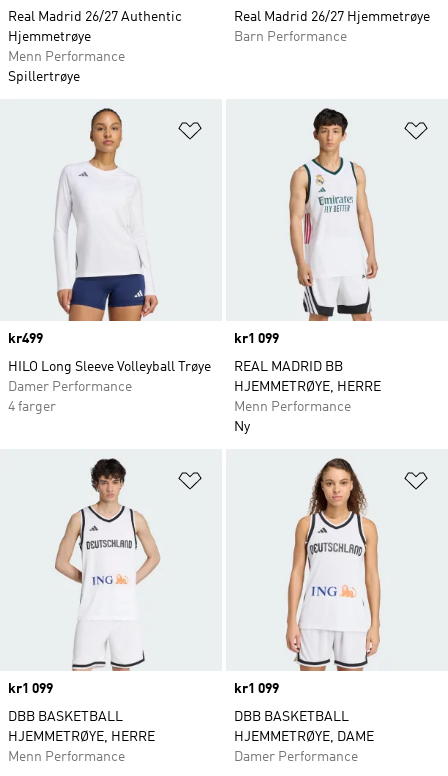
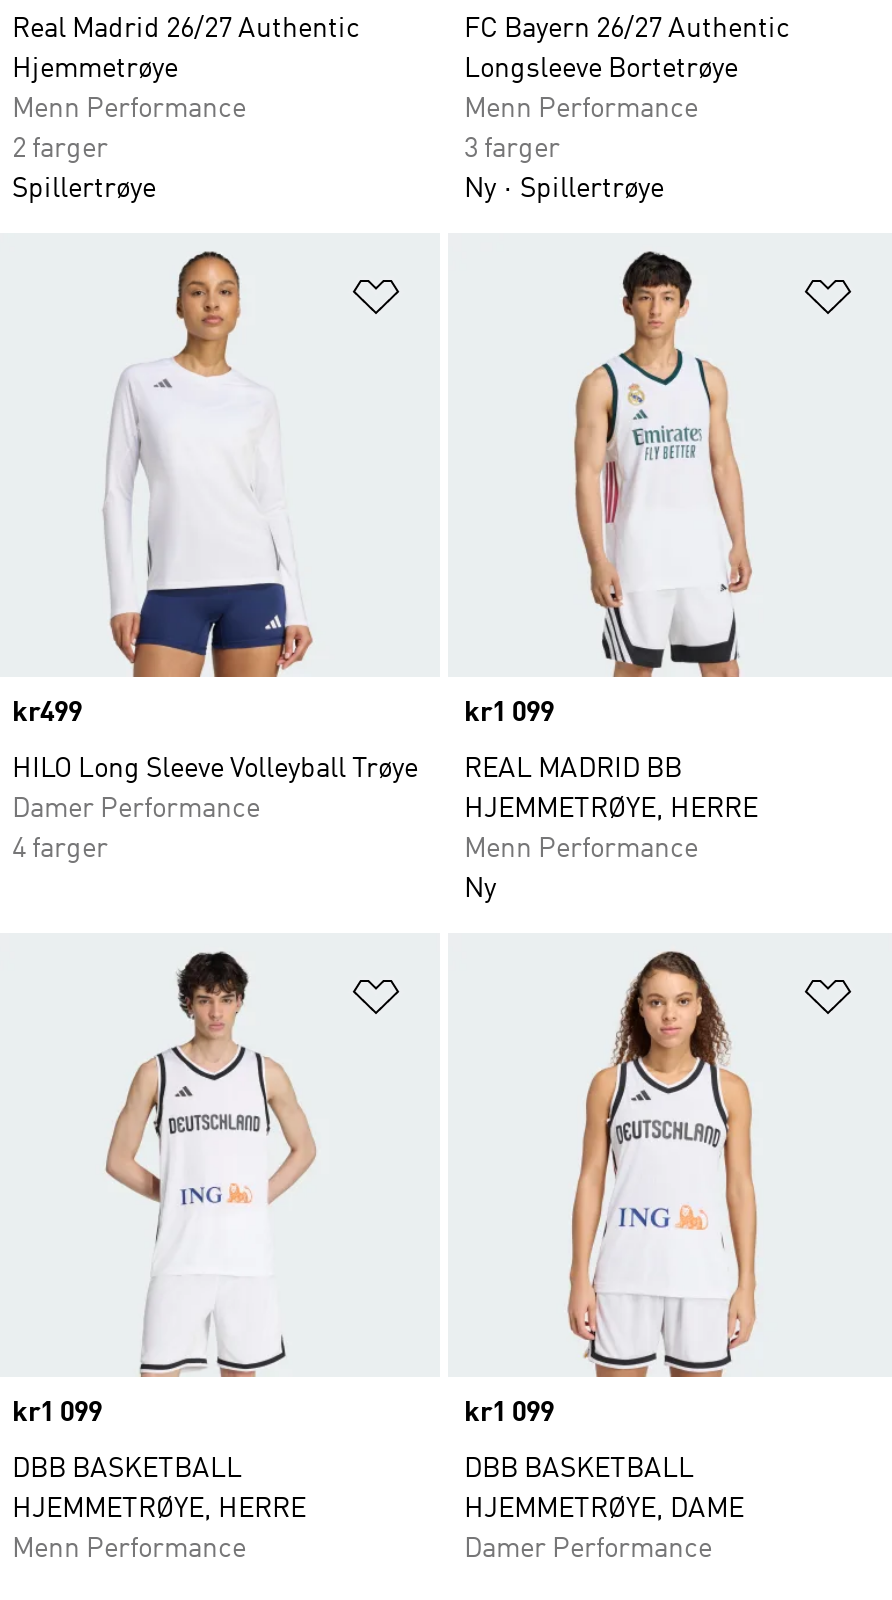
[234,10,430,44] Real Madrid 26/27 Hjemmetrøye | Barn Performance -> [464,15,790,203] FC Bayern 26/27 Authentic | Longsleeve Bortetrøye | Menn Performance | 3 farger | Ny | Spillertrøye
none -> [12,135,108,163] 2 farger

